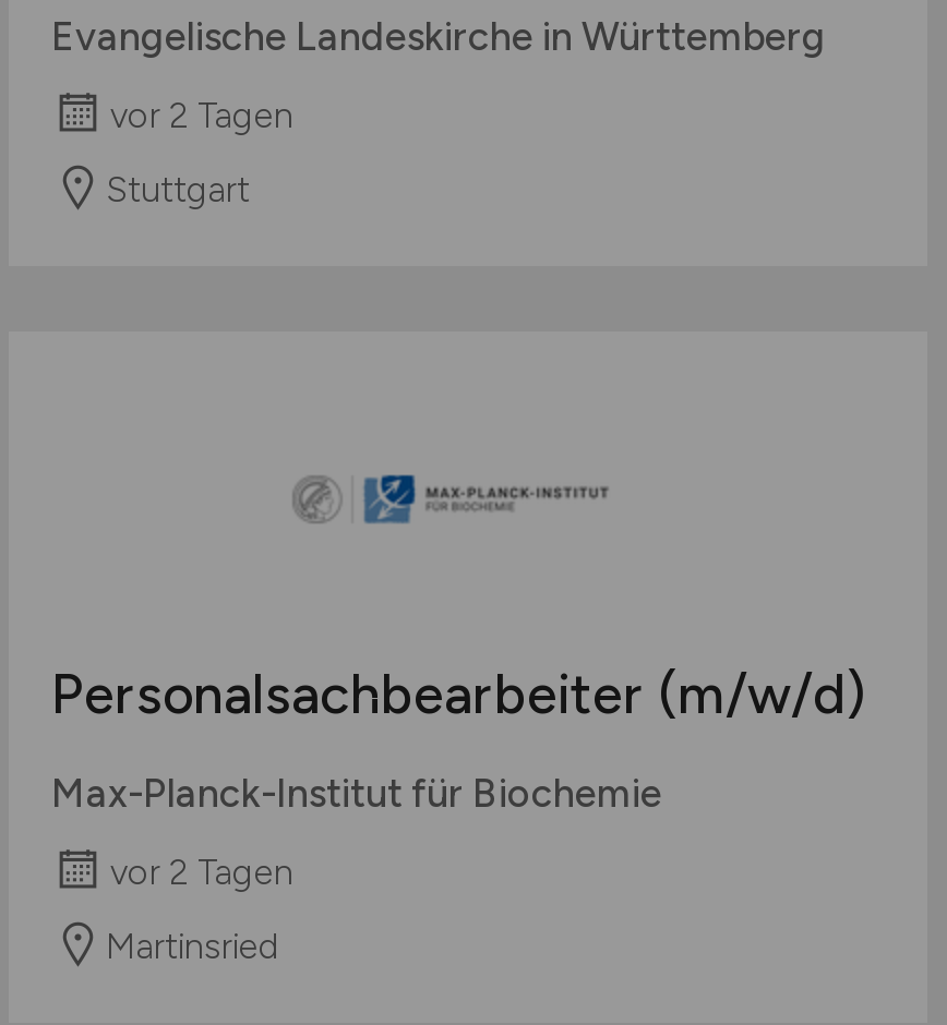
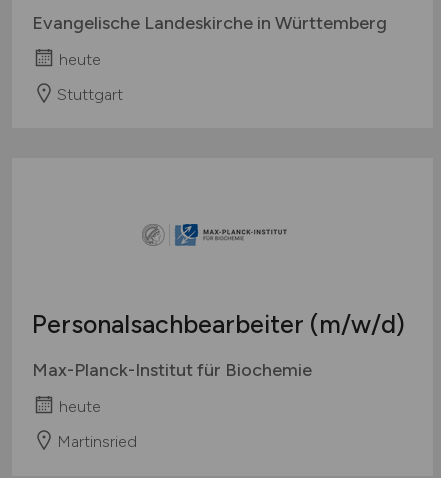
[110,94,293,136] vor 2 Tagen -> [58,50,100,69] heute
[110,851,293,893] vor 2 Tagen -> [58,397,100,416] heute

